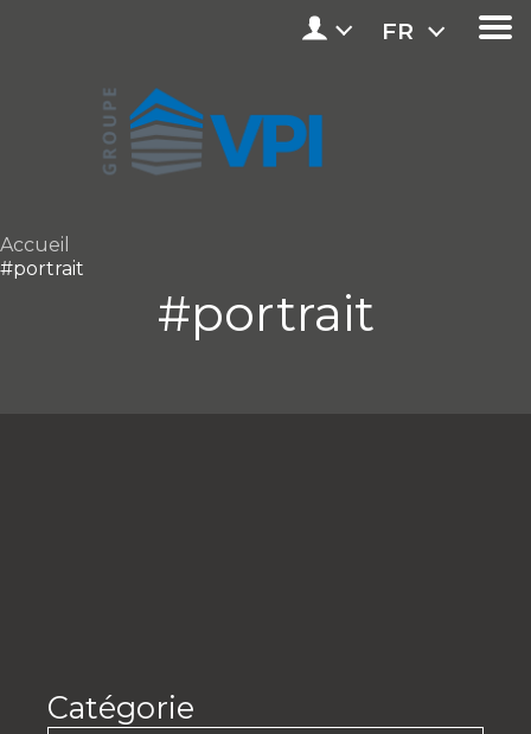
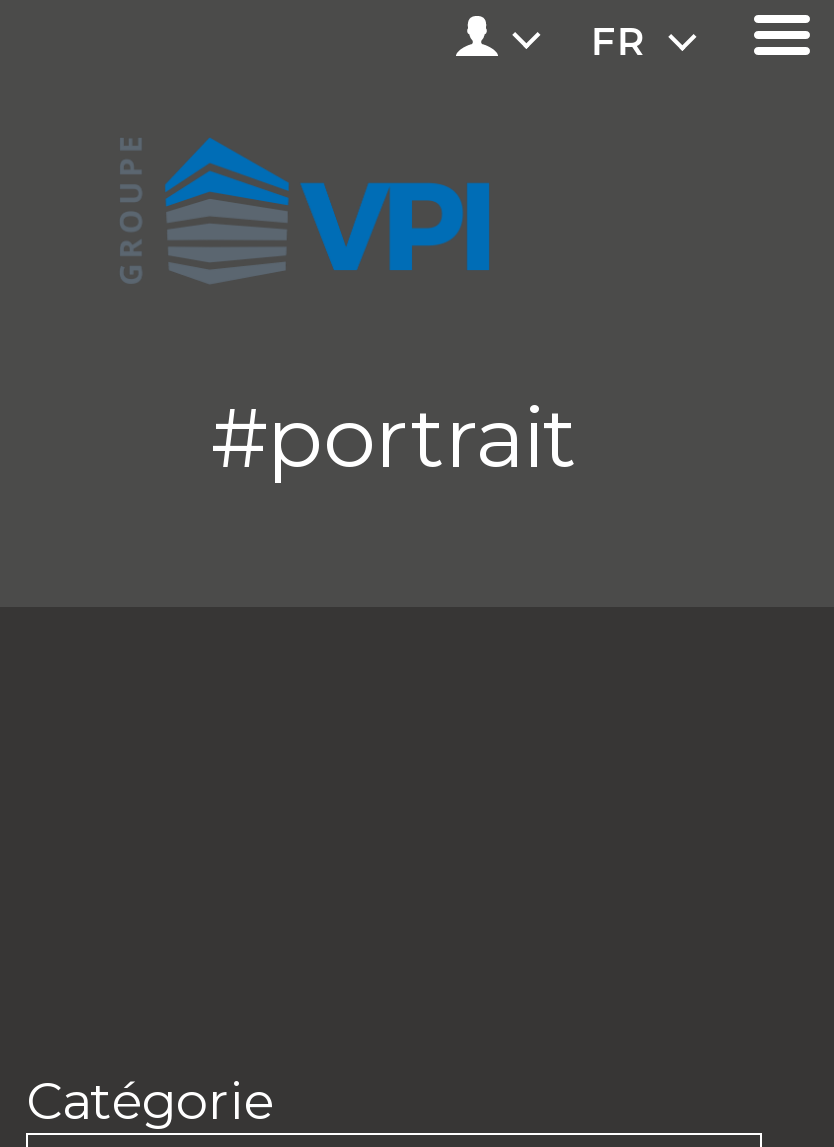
[0,234,84,280] Accueil | #portrait -> none

